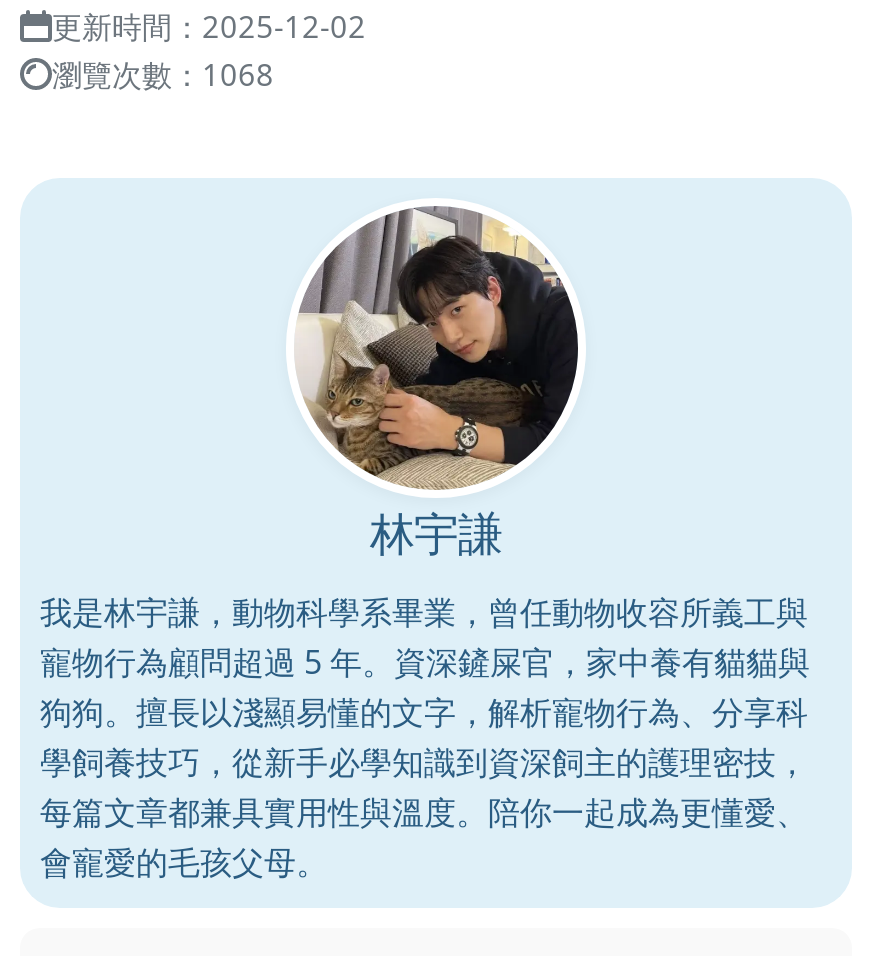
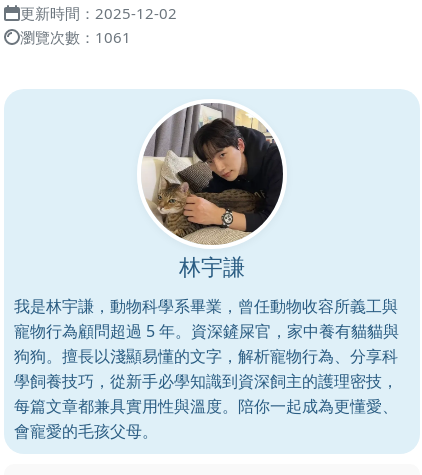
[52,54,274,94] 瀏覽次數：1068 -> [20,27,131,47] 瀏覽次數：1061

